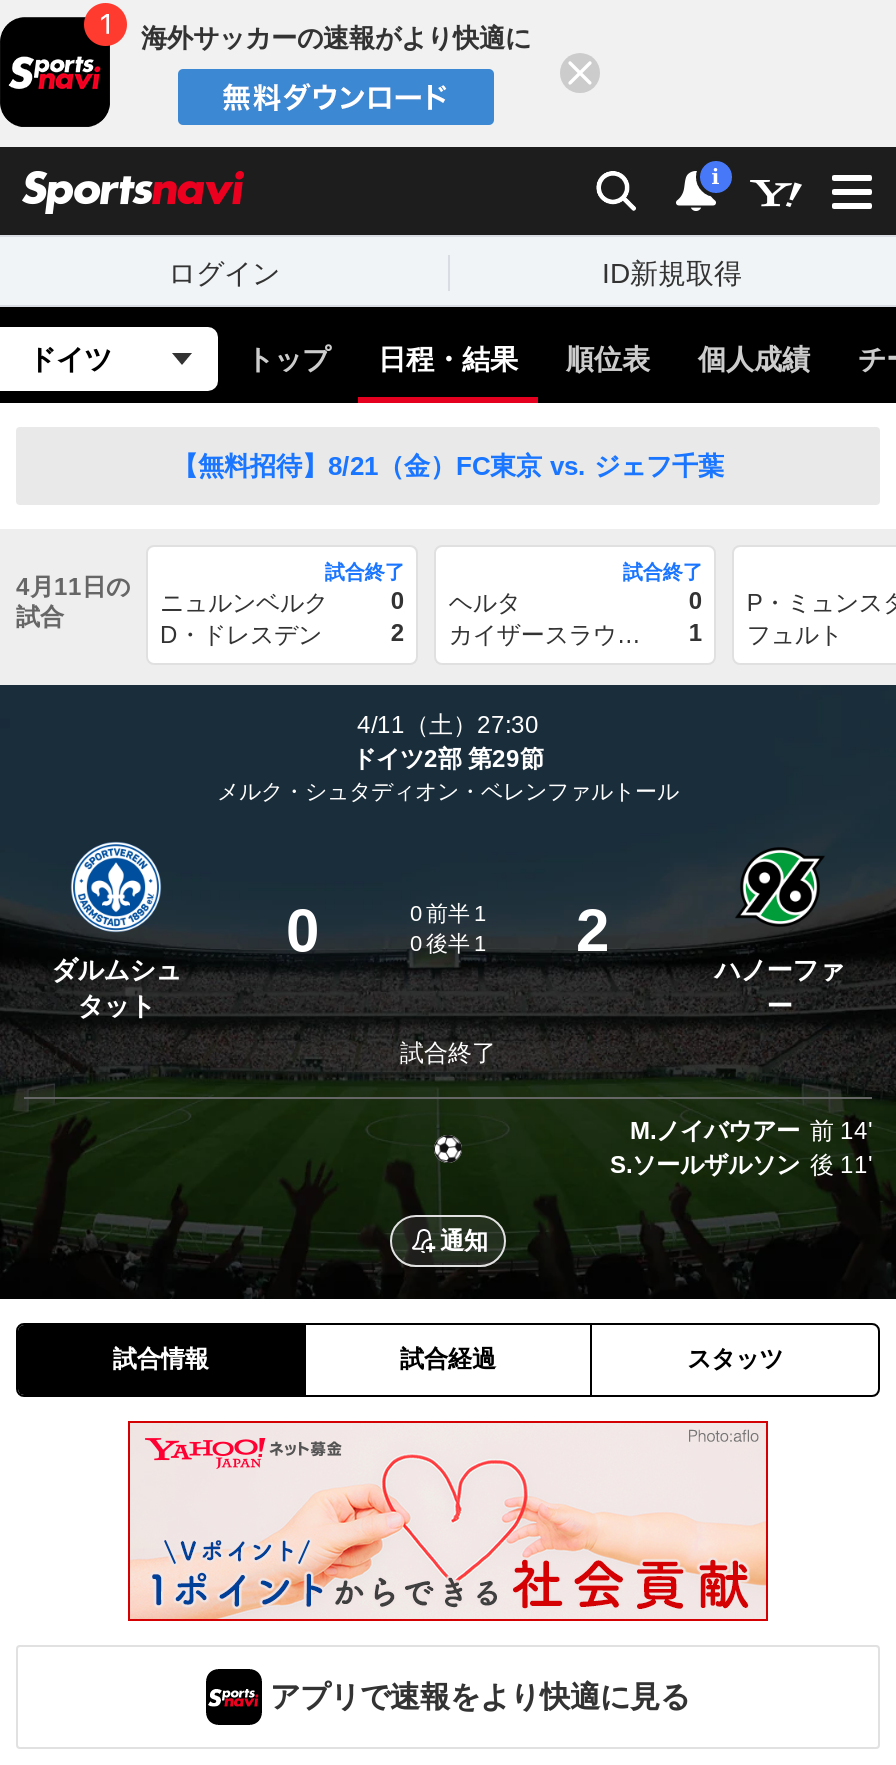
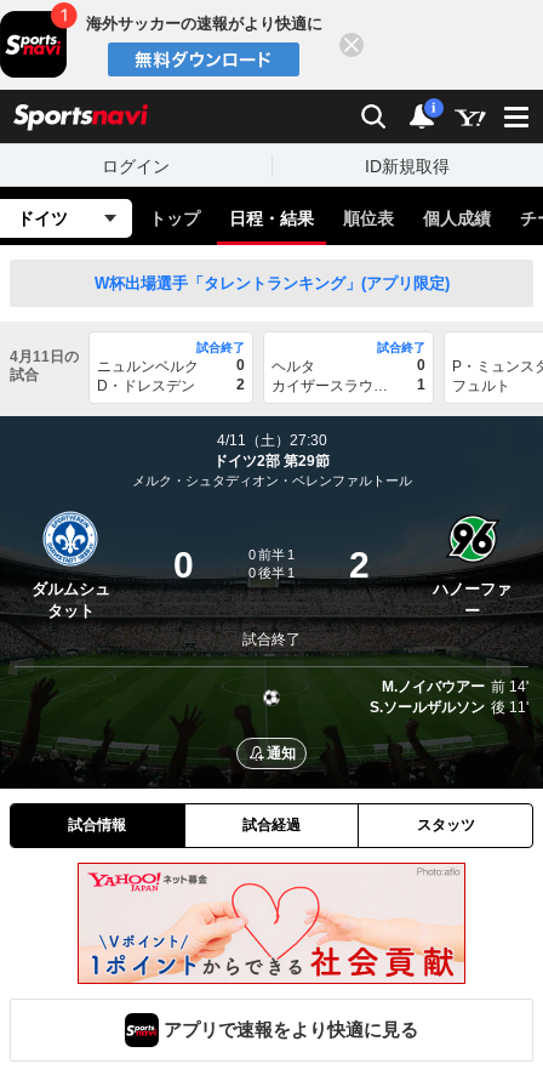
[172,451,724,481] 【無料招待】8/21（金）FC東京 vs. ジェフ千葉 -> [94,274,449,292] W杯出場選手「タレントランキング」(アプリ限定)

